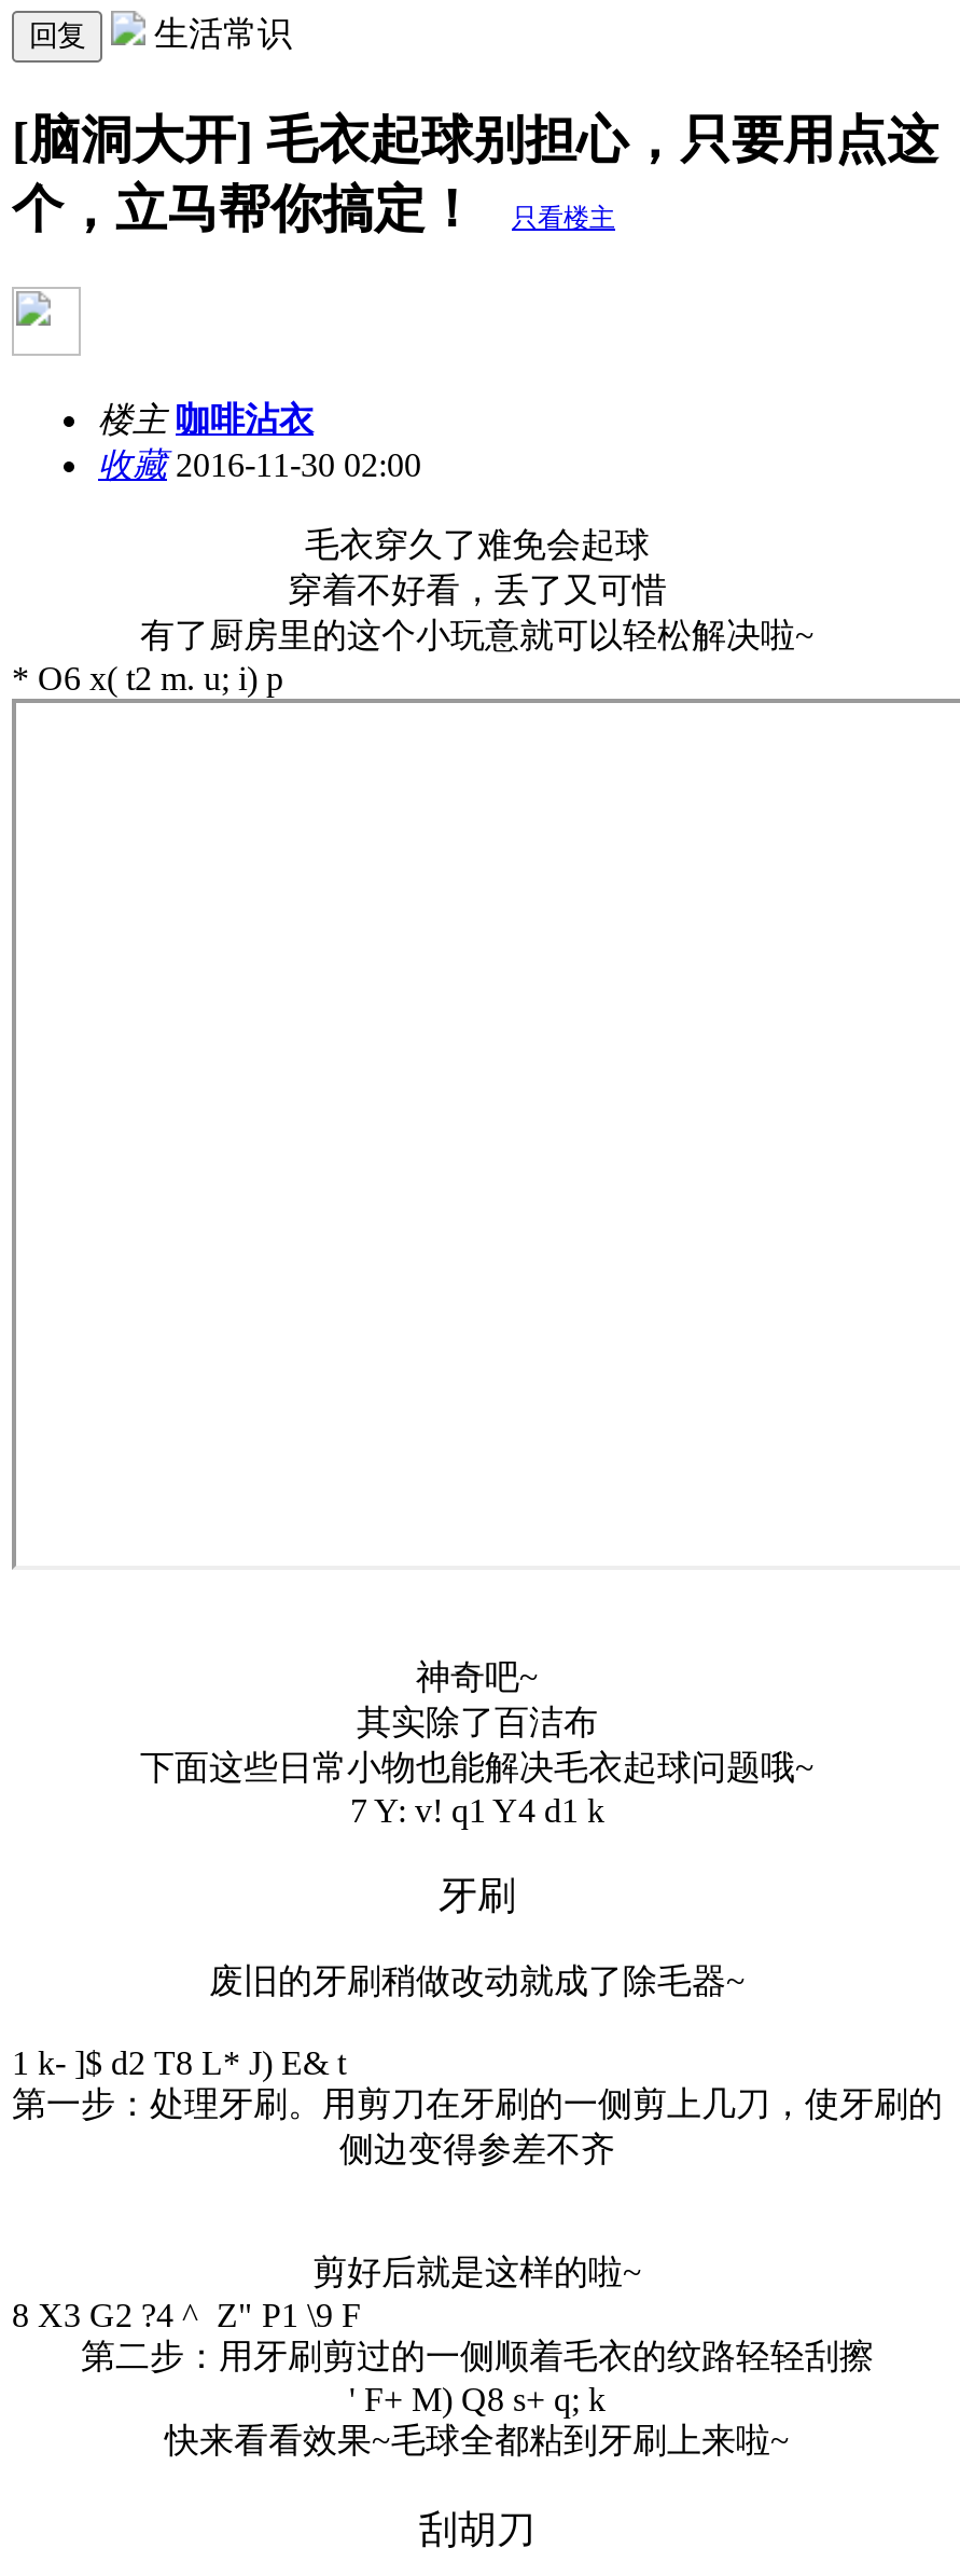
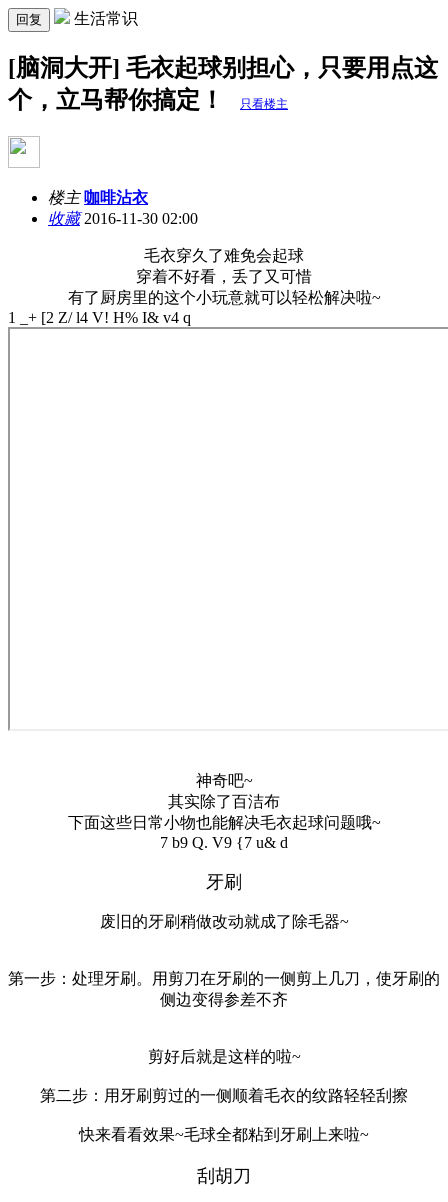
[12,659,283,696] * O6 x( t2 m. u; i) p -> [8,309,191,326] 1 _+ [2 Z/ l4 V! H% I& v4 q
[350,1792,604,1828] 7 Y: v! q1 Y4 d1 k -> [160,834,288,851] 7 b9 Q. V9 {7 u& d
[12,2044,346,2081] 1 k- ]$ d2 T8 L* J) E& t -> none
[12,2296,361,2333] 8 X3 G2 ?4 ^ Z" P1 \9 F -> none
[349,2380,606,2417] ' F+ M) Q8 s+ q; k -> none

